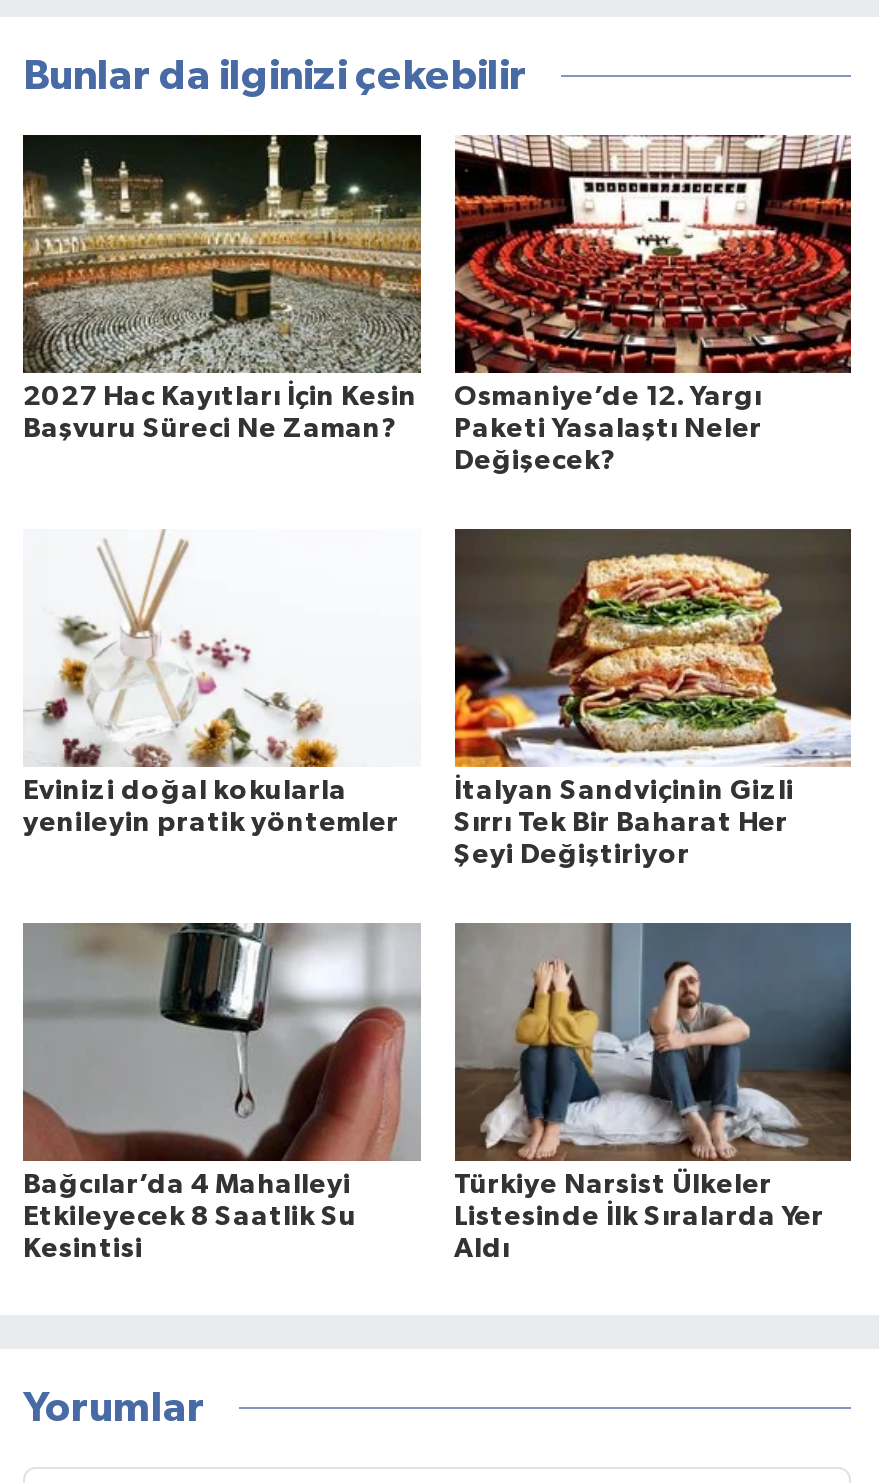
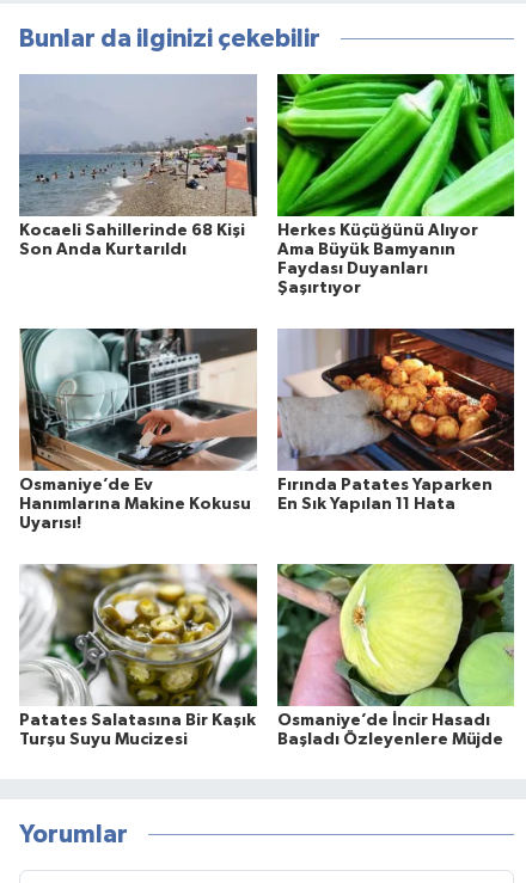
[21,133,423,444] [image] | 2027 Hac Kayıtları İçin Kesin | Başvuru Süreci Ne Zaman? -> [18,74,258,258] [image] | Kocaeli Sahillerinde 68 Kişi | Son Anda Kurtarıldı
[453,133,853,476] [image] | Osmaniye’de 12. Yargı | Paketi Yasalaştı Neler | Değişecek? -> [276,73,515,297] [image] | Herkes Küçüğünü Alıyor | Ama Büyük Bamyanın | Faydası Duyanları | Şaşırtıyor
[23,529,421,837] [image] | Evinizi doğal kokularla | yenileyin pratik yöntemler -> [18,313,258,532] [image] | Osmaniye’de Ev | Hanımlarına Makine Kokusu | Uyarısı!
[453,527,853,869] [image] | İtalyan Sandviçinin Gizli | Sırrı Tek Bir Baharat Her | Şeyi Değiştiriyor -> [276,309,515,513] [image] | Fırında Patates Yaparken | En Sık Yapılan 11 Hata
[21,921,421,1263] [image] | Bağcılar’da 4 Mahalleyi | Etkileyecek 8 Saatlik Su | Kesintisi -> [19,545,258,748] [image] | Patates Salatasına Bir Kaşık | Turşu Suyu Mucizesi
[453,921,853,1263] [image] | Türkiye Narsist Ülkeler | Listesinde İlk Sıralarda Yer | Aldı -> [276,545,515,748] [image] | Osmaniye’de İncir Hasadı | Başladı Özleyenlere Müjde

